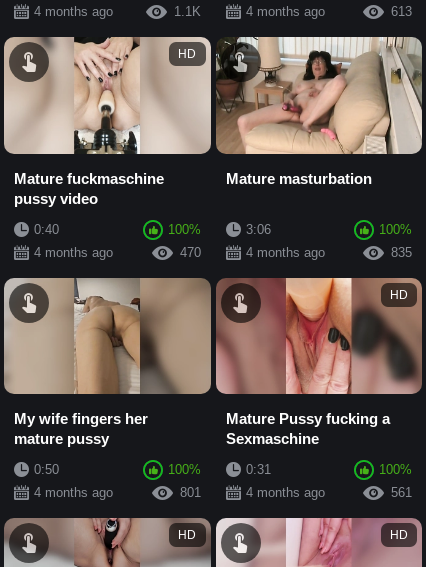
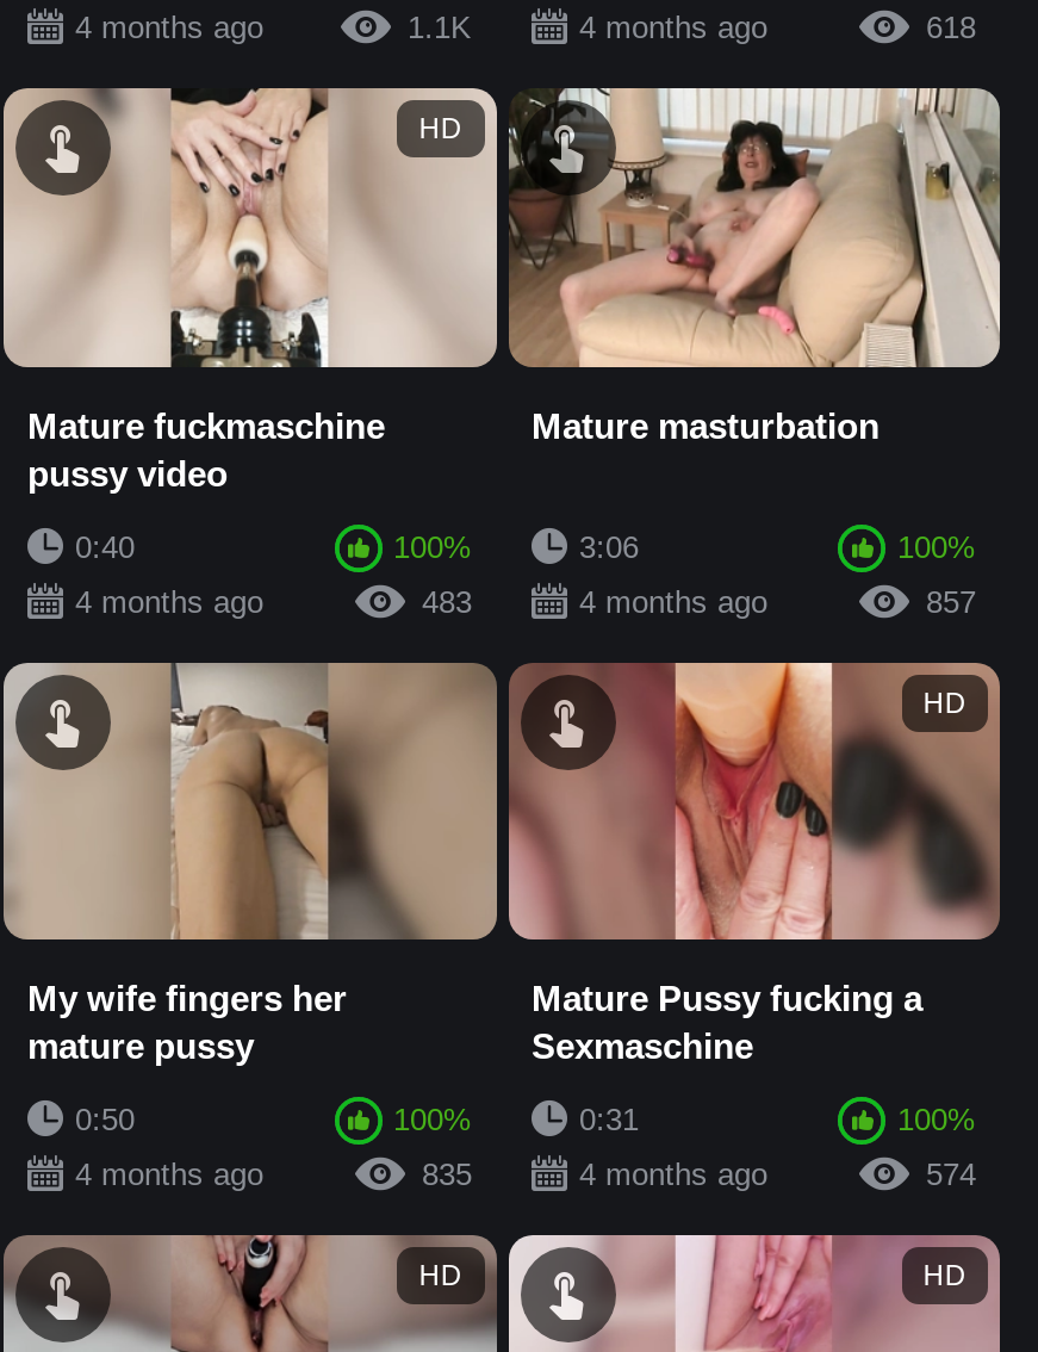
[391,4,412,19] 613 -> [926,10,976,46] 618
[179,245,200,260] 470 -> [422,583,472,619] 483
[391,245,412,260] 835 -> [926,583,976,619] 857
[179,485,200,500] 801 -> [422,1156,472,1192] 835
[391,485,412,500] 561 -> [926,1156,976,1192] 574

